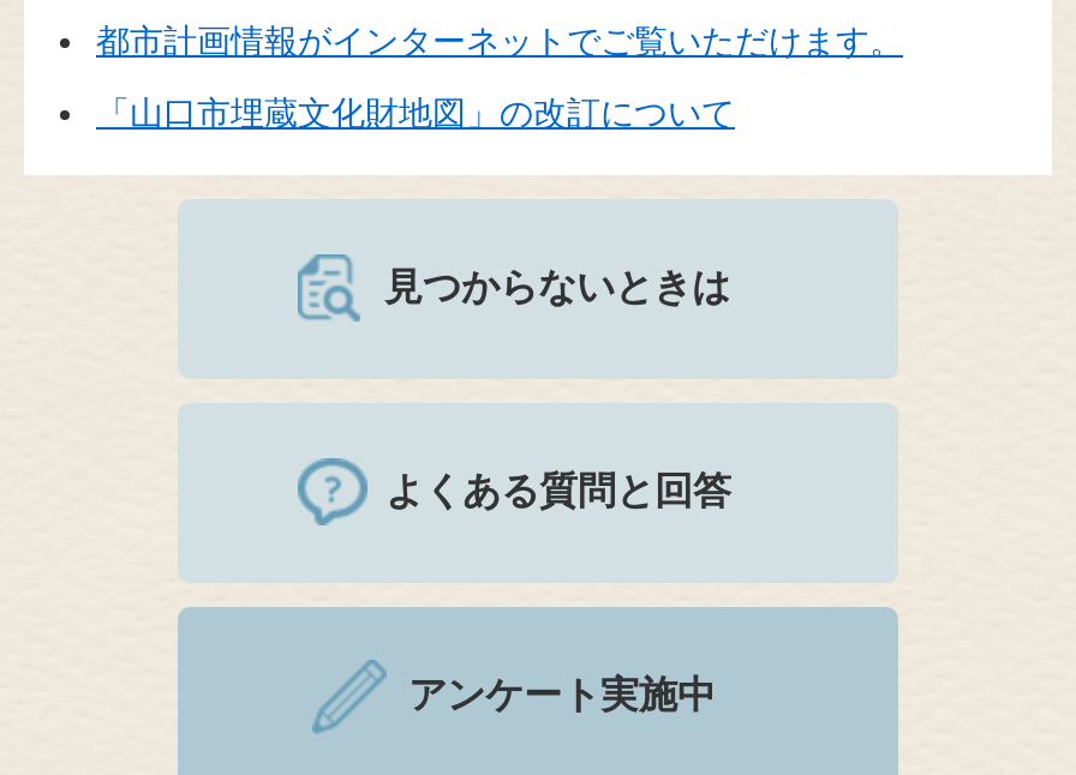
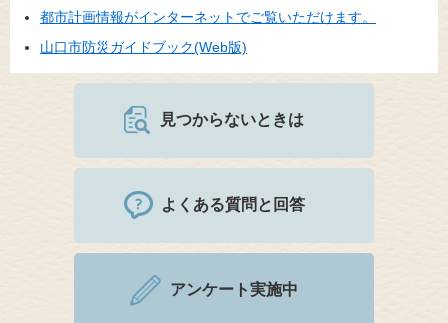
[96,94,735,132] 「山口市埋蔵文化財地図」の改訂について -> [40,39,247,55] 山口市防災ガイドブック(Web版)

